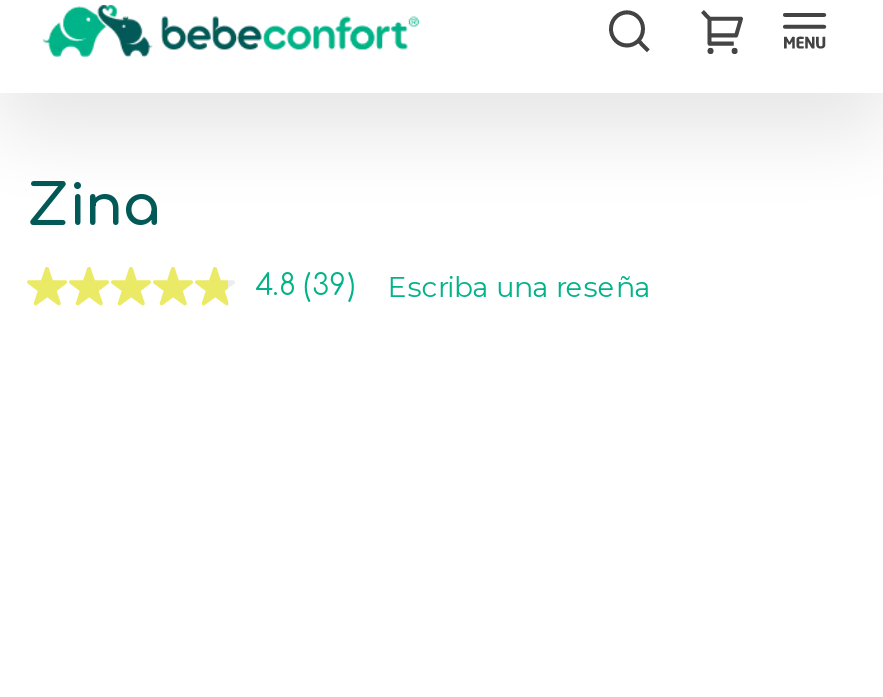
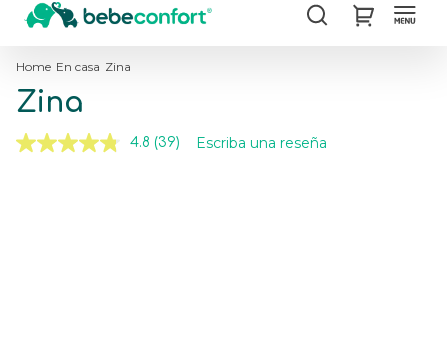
none -> [16,59,131,74] Home En casa Zina

